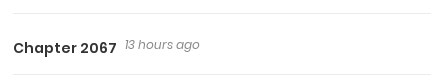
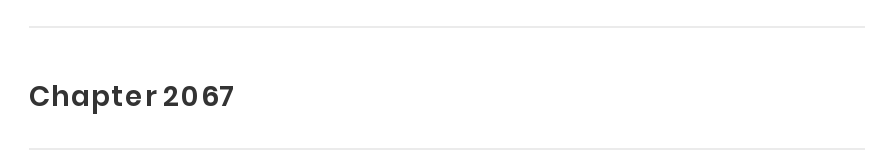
[13,36,200,58] Chapter 2067 13 hours ago -> [29,77,237,117] Chapter 2067

